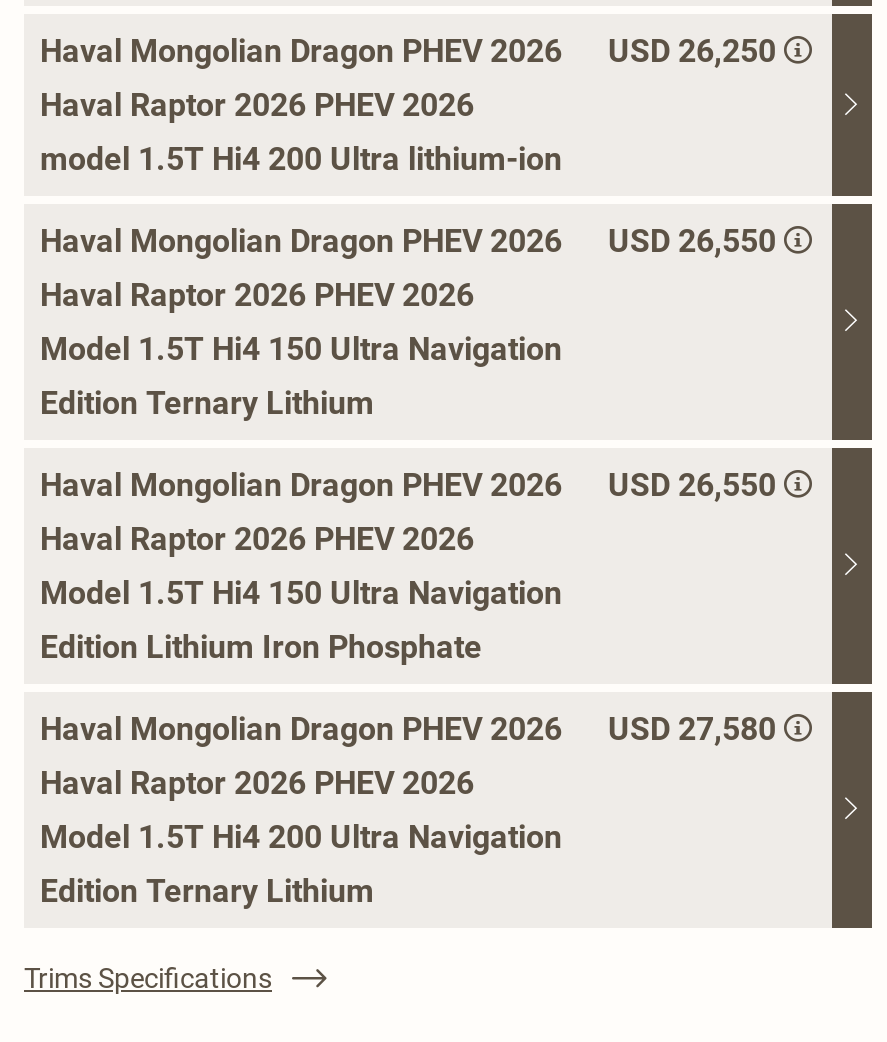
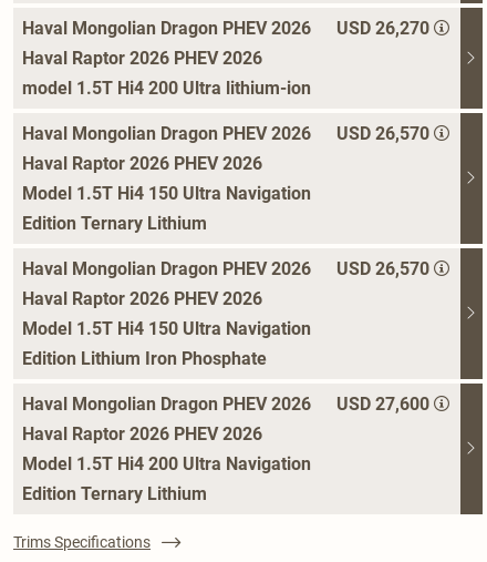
[40,32,776,70] Haval Mongolian Dragon PHEV 2026 USD 26,250 -> [22,18,429,39] Haval Mongolian Dragon PHEV 2026 USD 26,270
[40,222,776,260] Haval Mongolian Dragon PHEV 2026 USD 26,550 -> [22,123,429,144] Haval Mongolian Dragon PHEV 2026 USD 26,570
[40,466,776,504] Haval Mongolian Dragon PHEV 2026 USD 26,550 -> [22,258,429,279] Haval Mongolian Dragon PHEV 2026 USD 26,570
[40,710,776,748] Haval Mongolian Dragon PHEV 2026 USD 27,580 -> [22,393,429,414] Haval Mongolian Dragon PHEV 2026 USD 27,600

